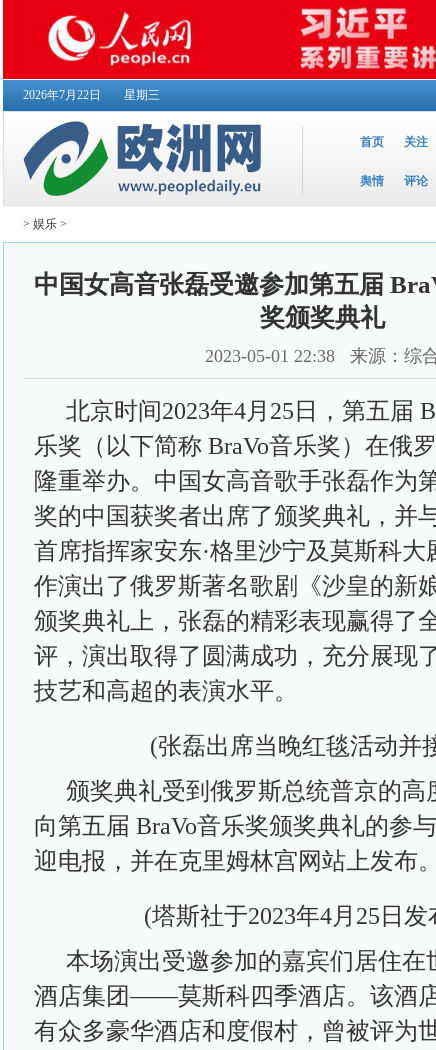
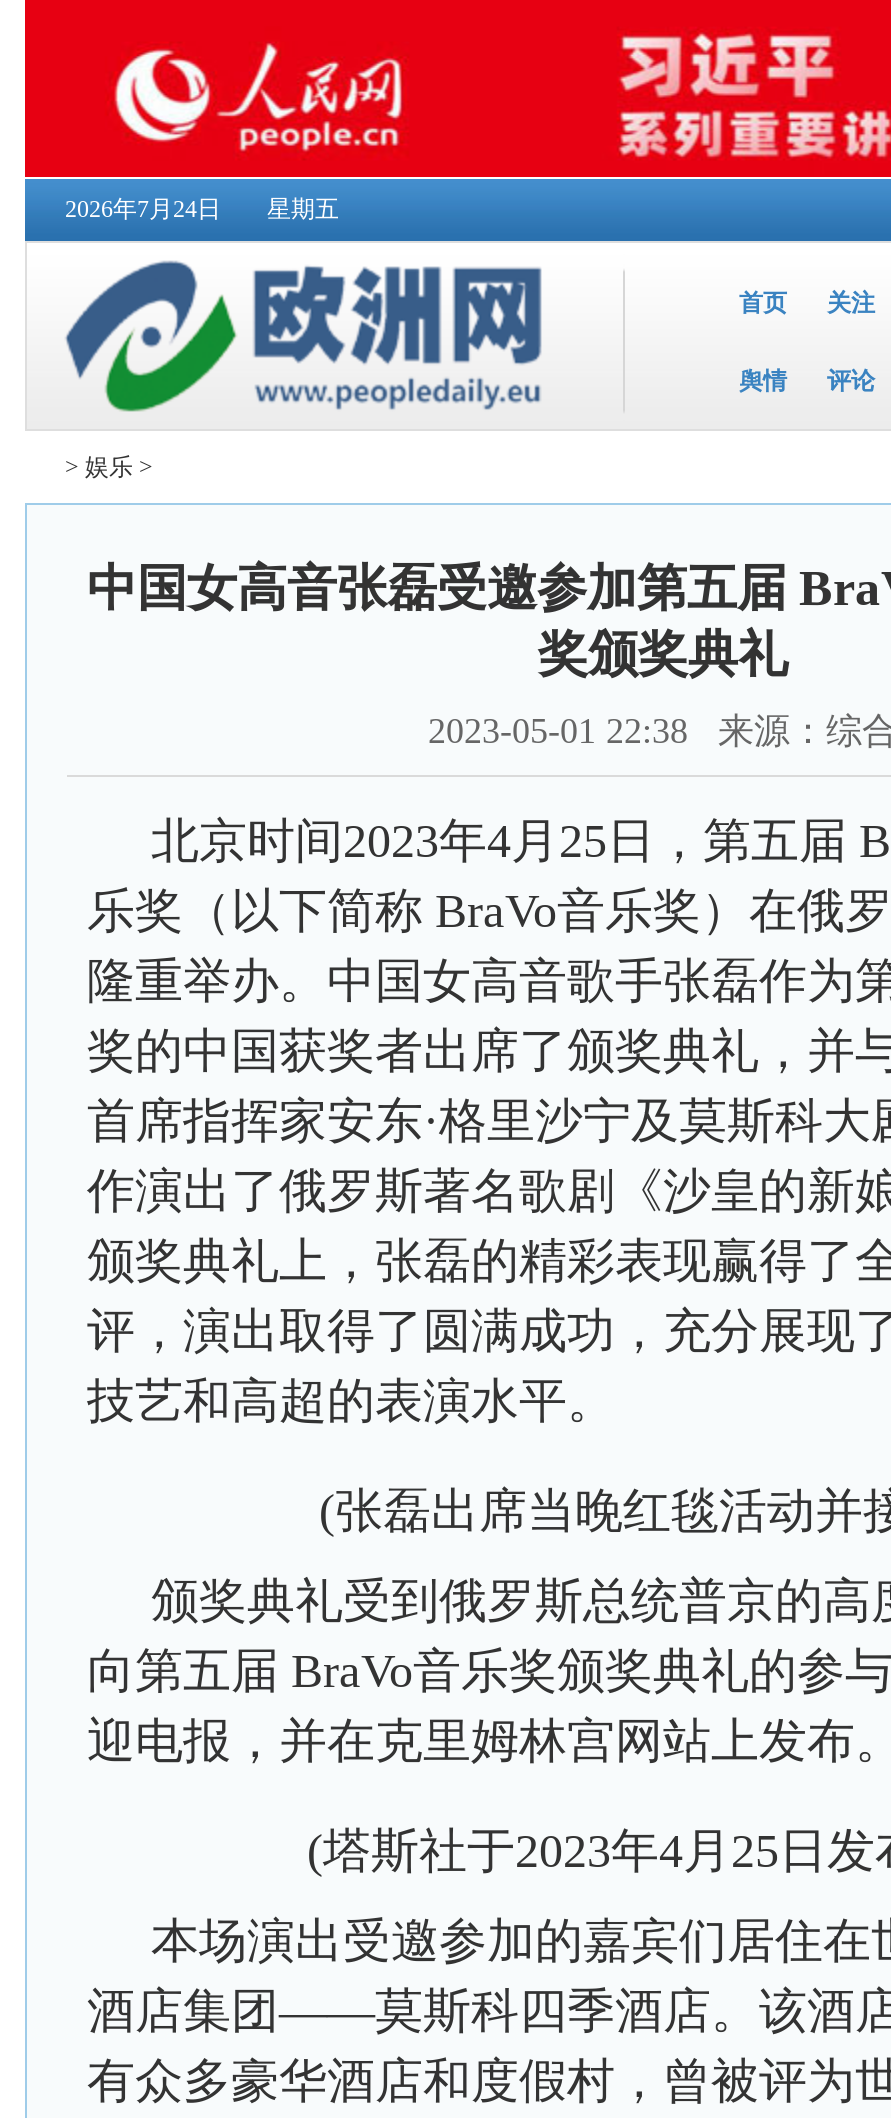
[23,88,104,102] 2026年7月22日 -> [65,195,227,223] 2026年7月24日
[124,88,160,102] 星期三 -> [267,195,339,223] 星期五

